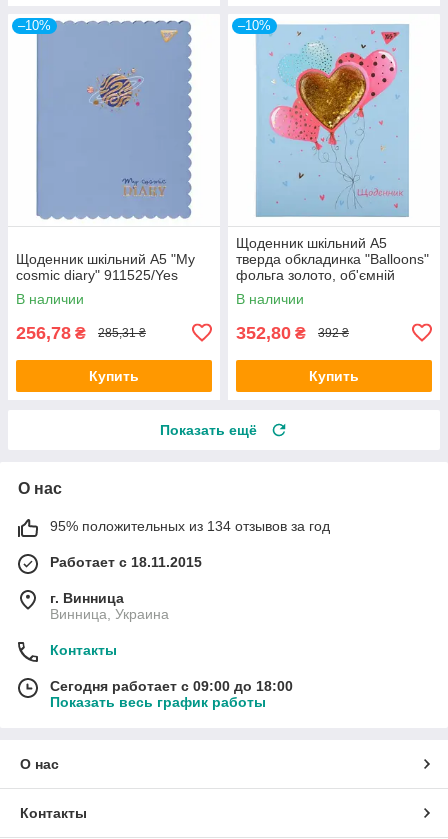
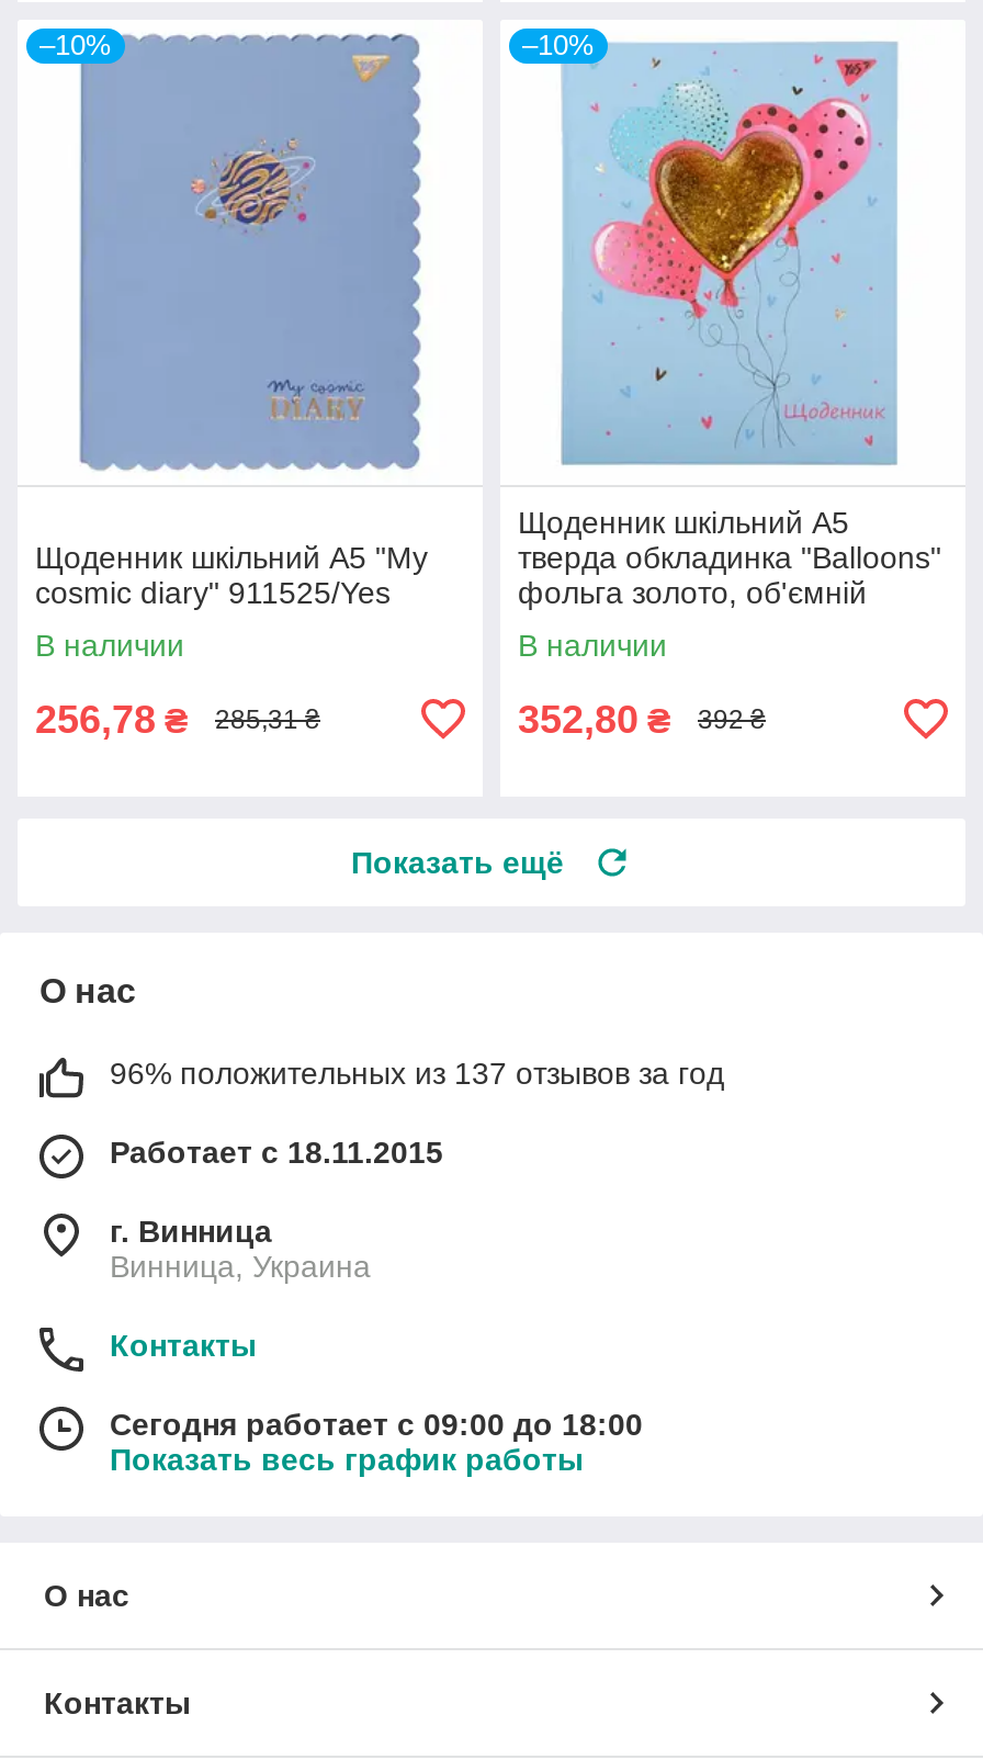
[89,368,139,384] Купить -> none
[309,368,359,384] Купить -> none
[50,518,330,534] 95% положительных из 134 отзывов за год -> [110,1055,724,1090] 96% положительных из 137 отзывов за год

